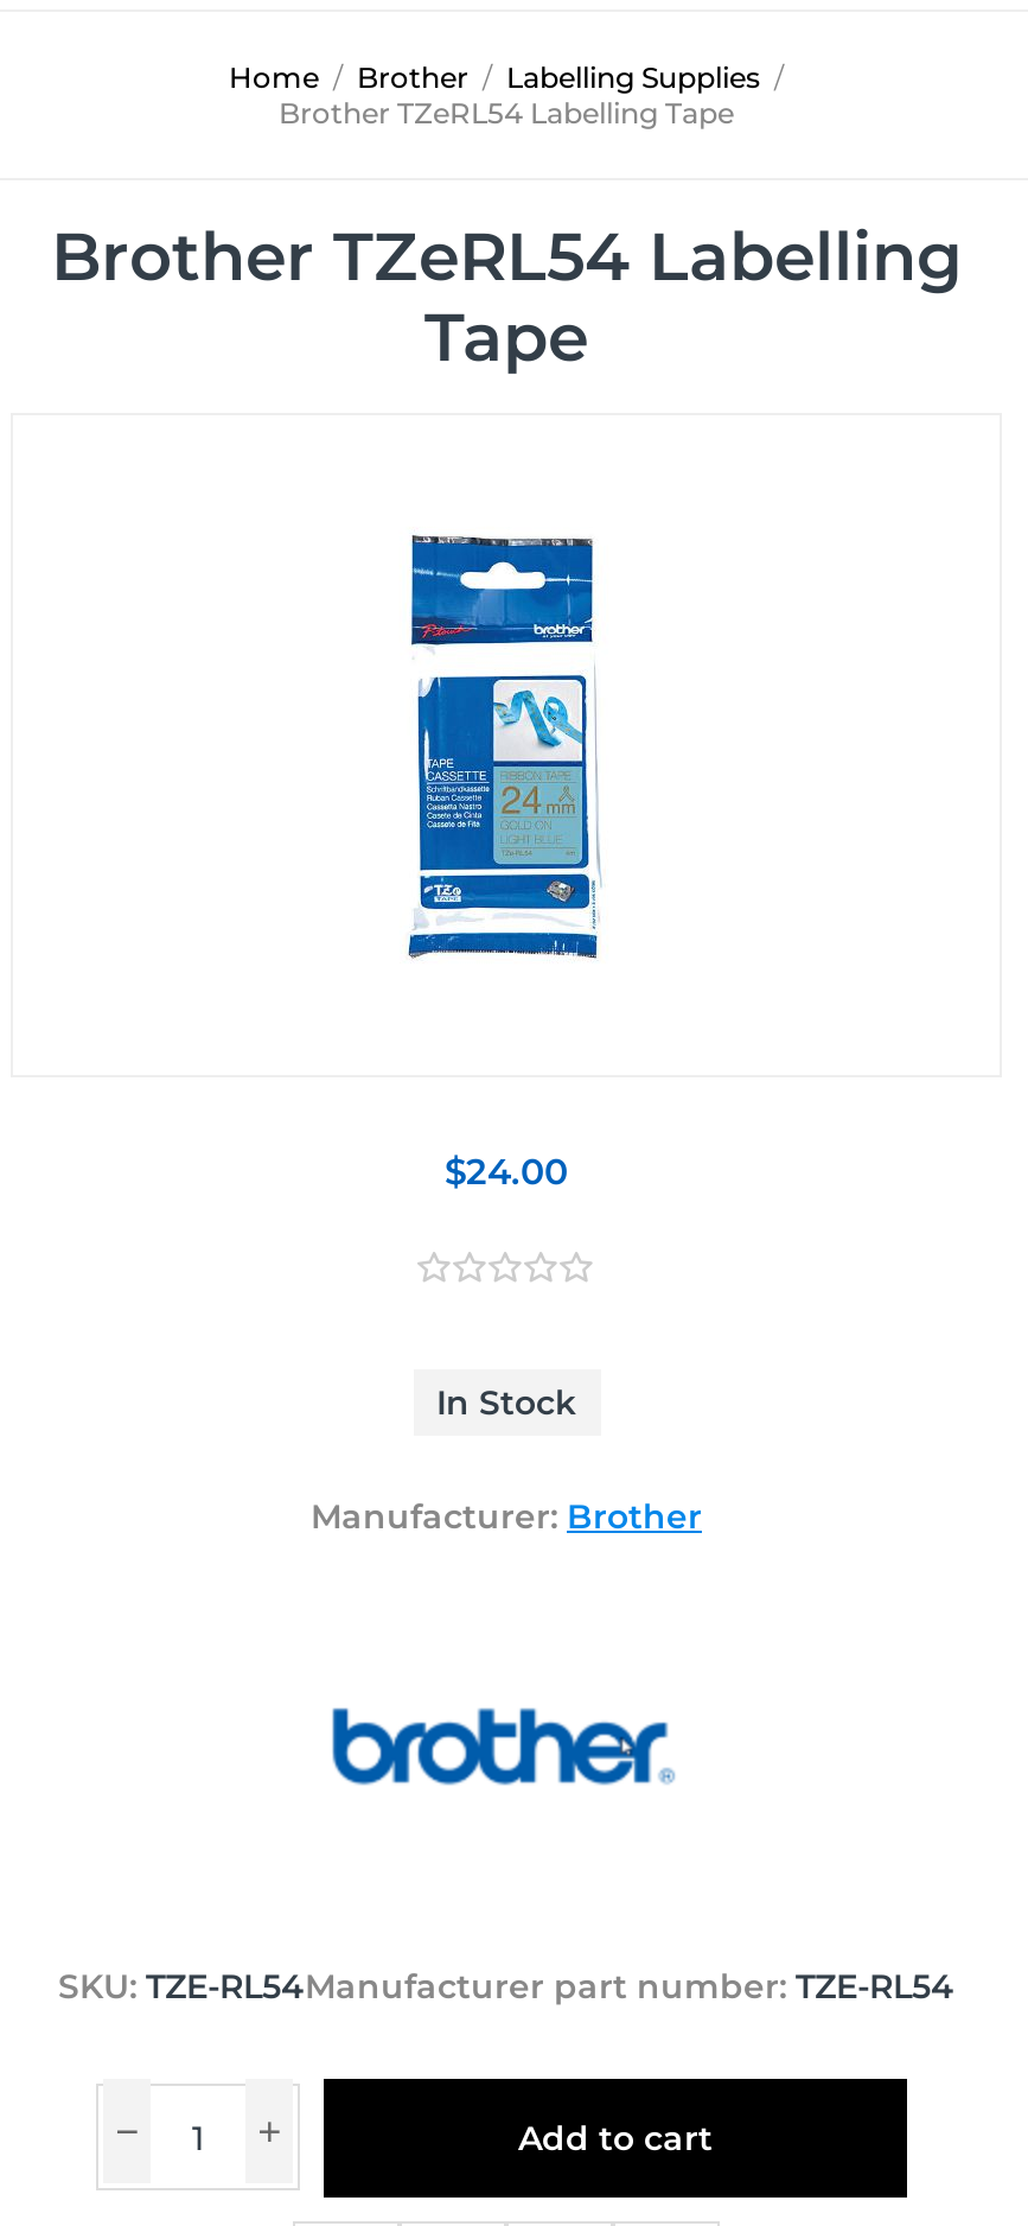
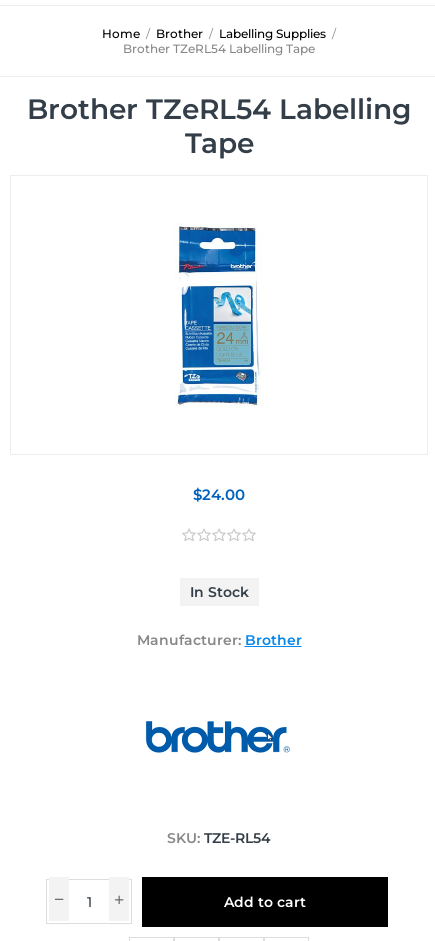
[58,1964,954,2006] SKU: TZE-RL54Manufacturer part number: TZE-RL54 -> [167,828,271,846] SKU: TZE-RL54

